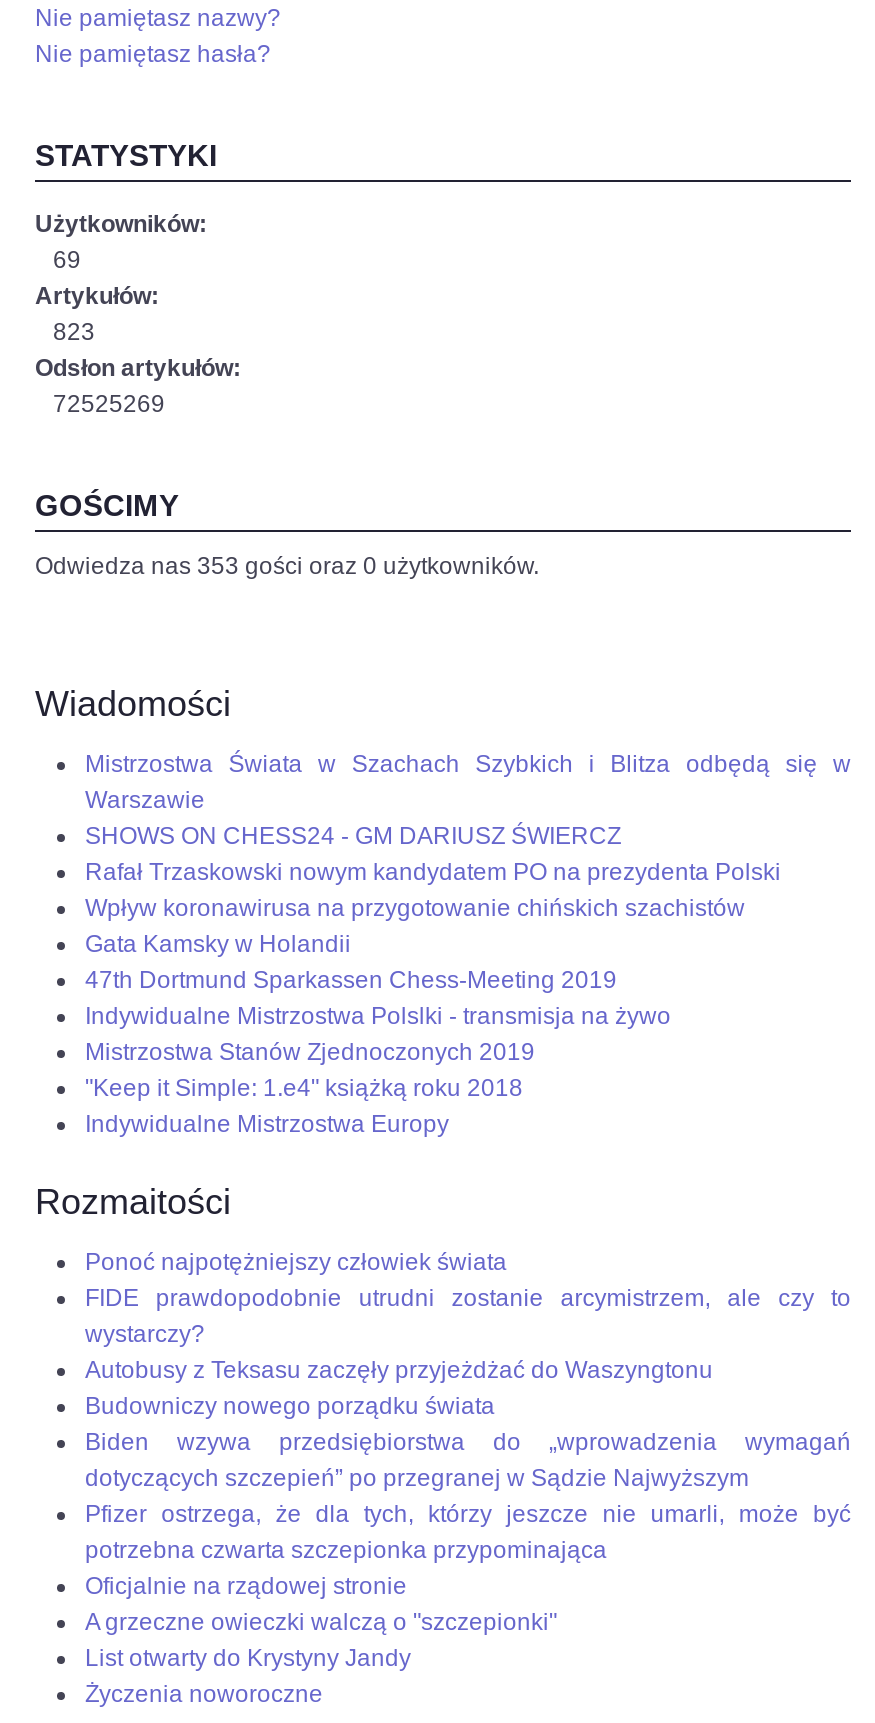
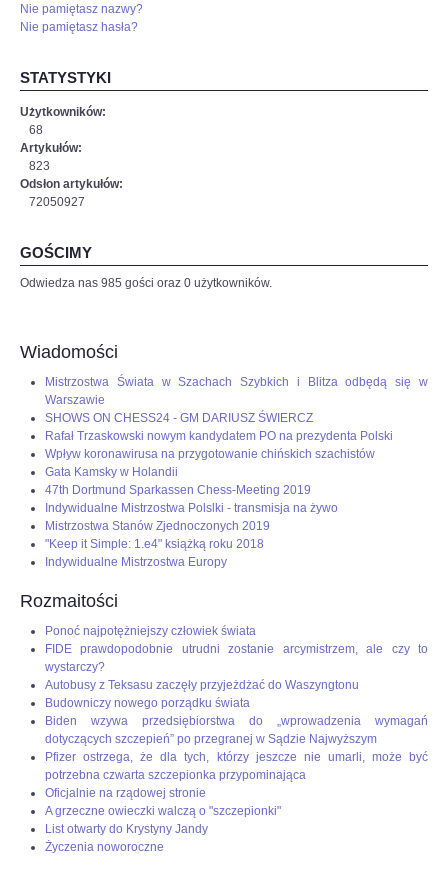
[53,247,81,275] 69 -> [29,123,43,137] 68
[53,391,165,419] 72525269 -> [29,195,85,209] 72050927
[35,553,539,581] Odwiedza nas 353 gości oraz 0 użytkowników. -> [20,276,272,290] Odwiedza nas 985 gości oraz 0 użytkowników.

